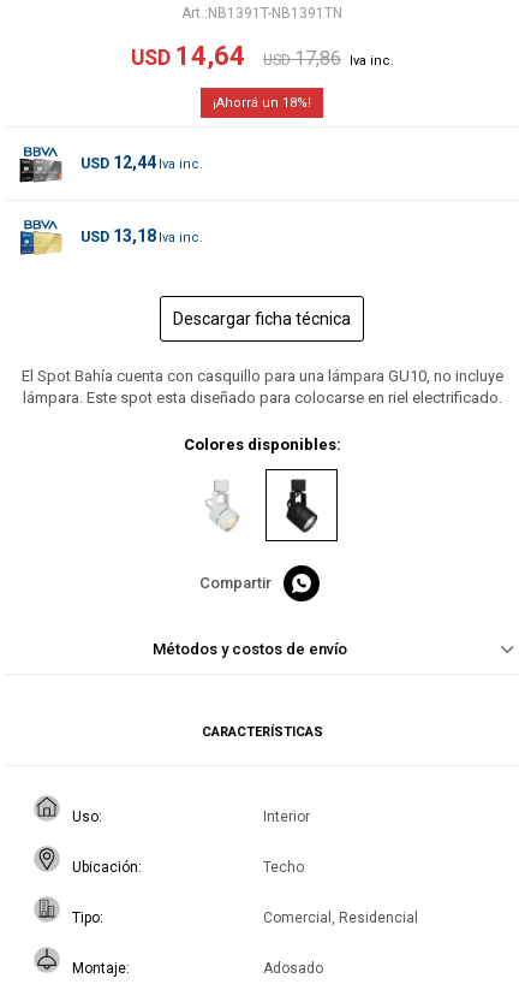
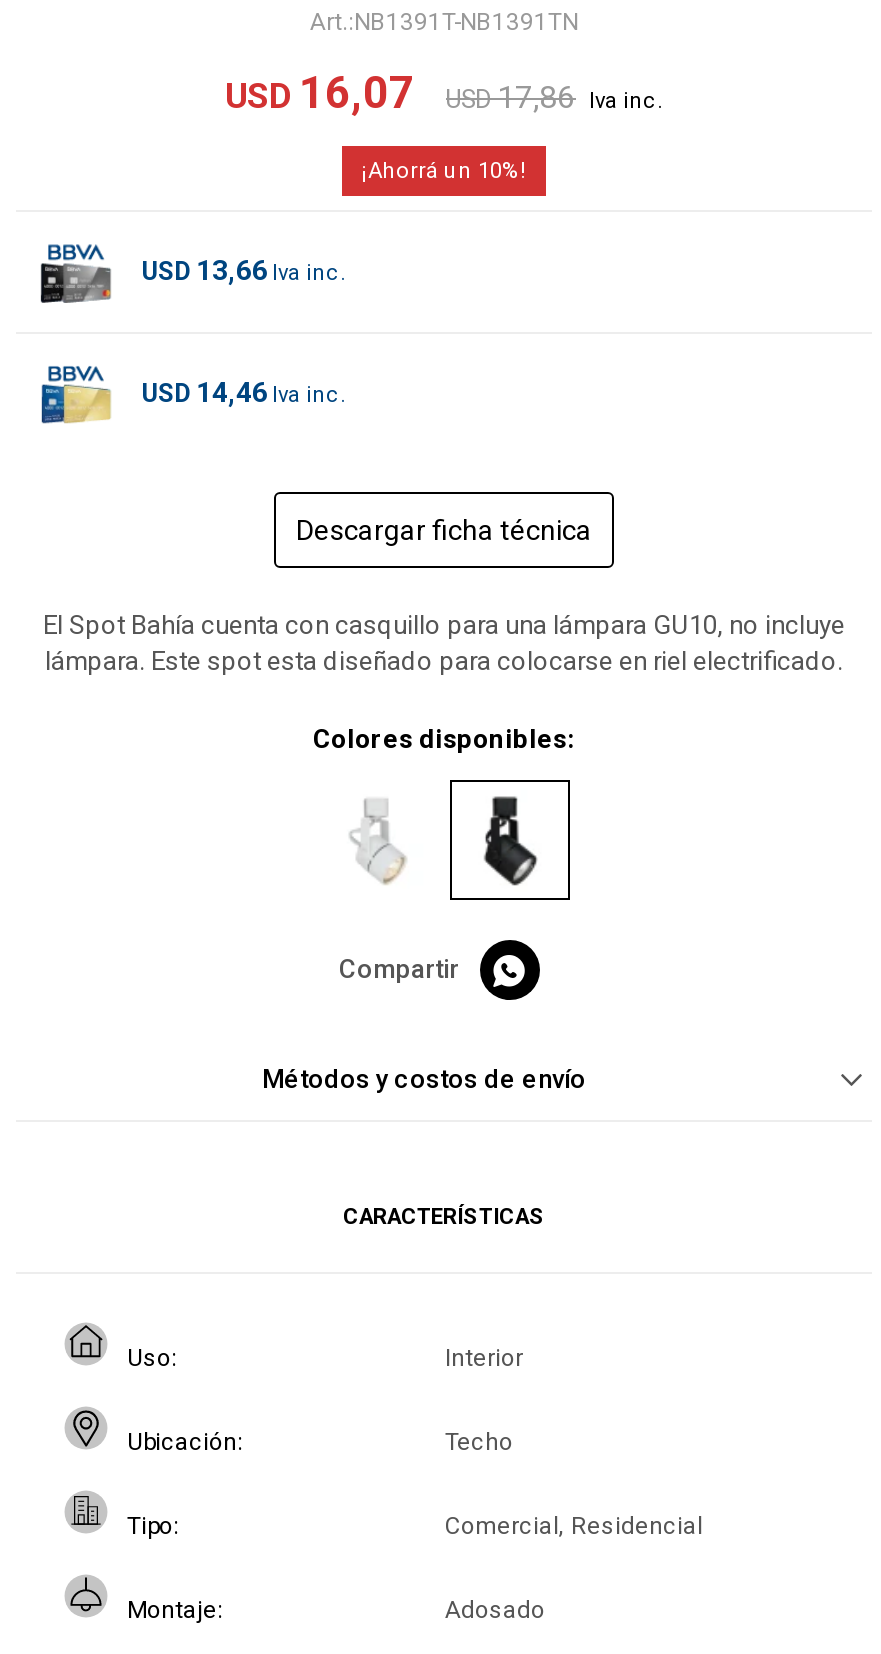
[130,41,244,71] USD 14,64 -> [225,68,415,118] USD 16,07
[282,95,297,111] 18 -> [478,158,502,184] 10
[80,153,156,172] USD 12,44 -> [142,254,268,286] USD 13,66
[80,226,156,245] USD 13,18 -> [142,375,268,407] USD 14,46

